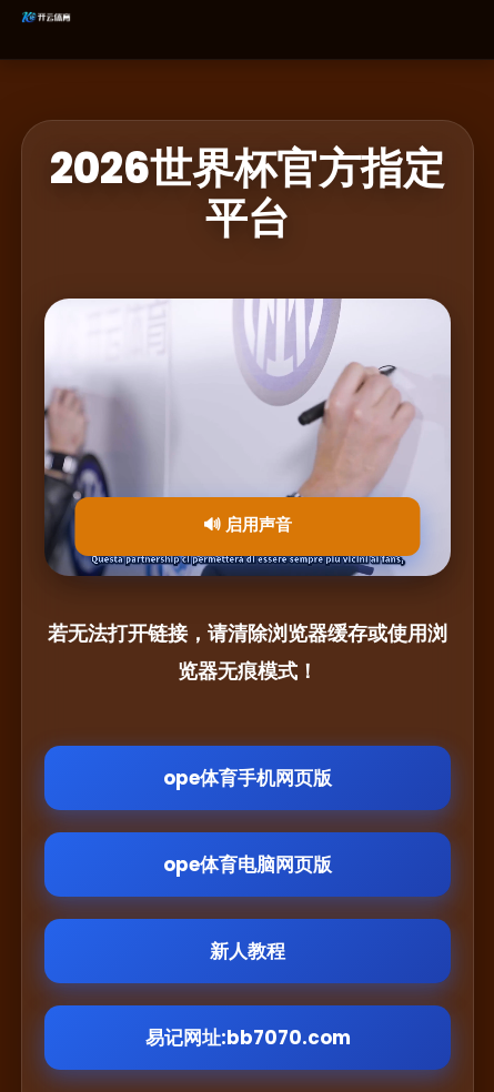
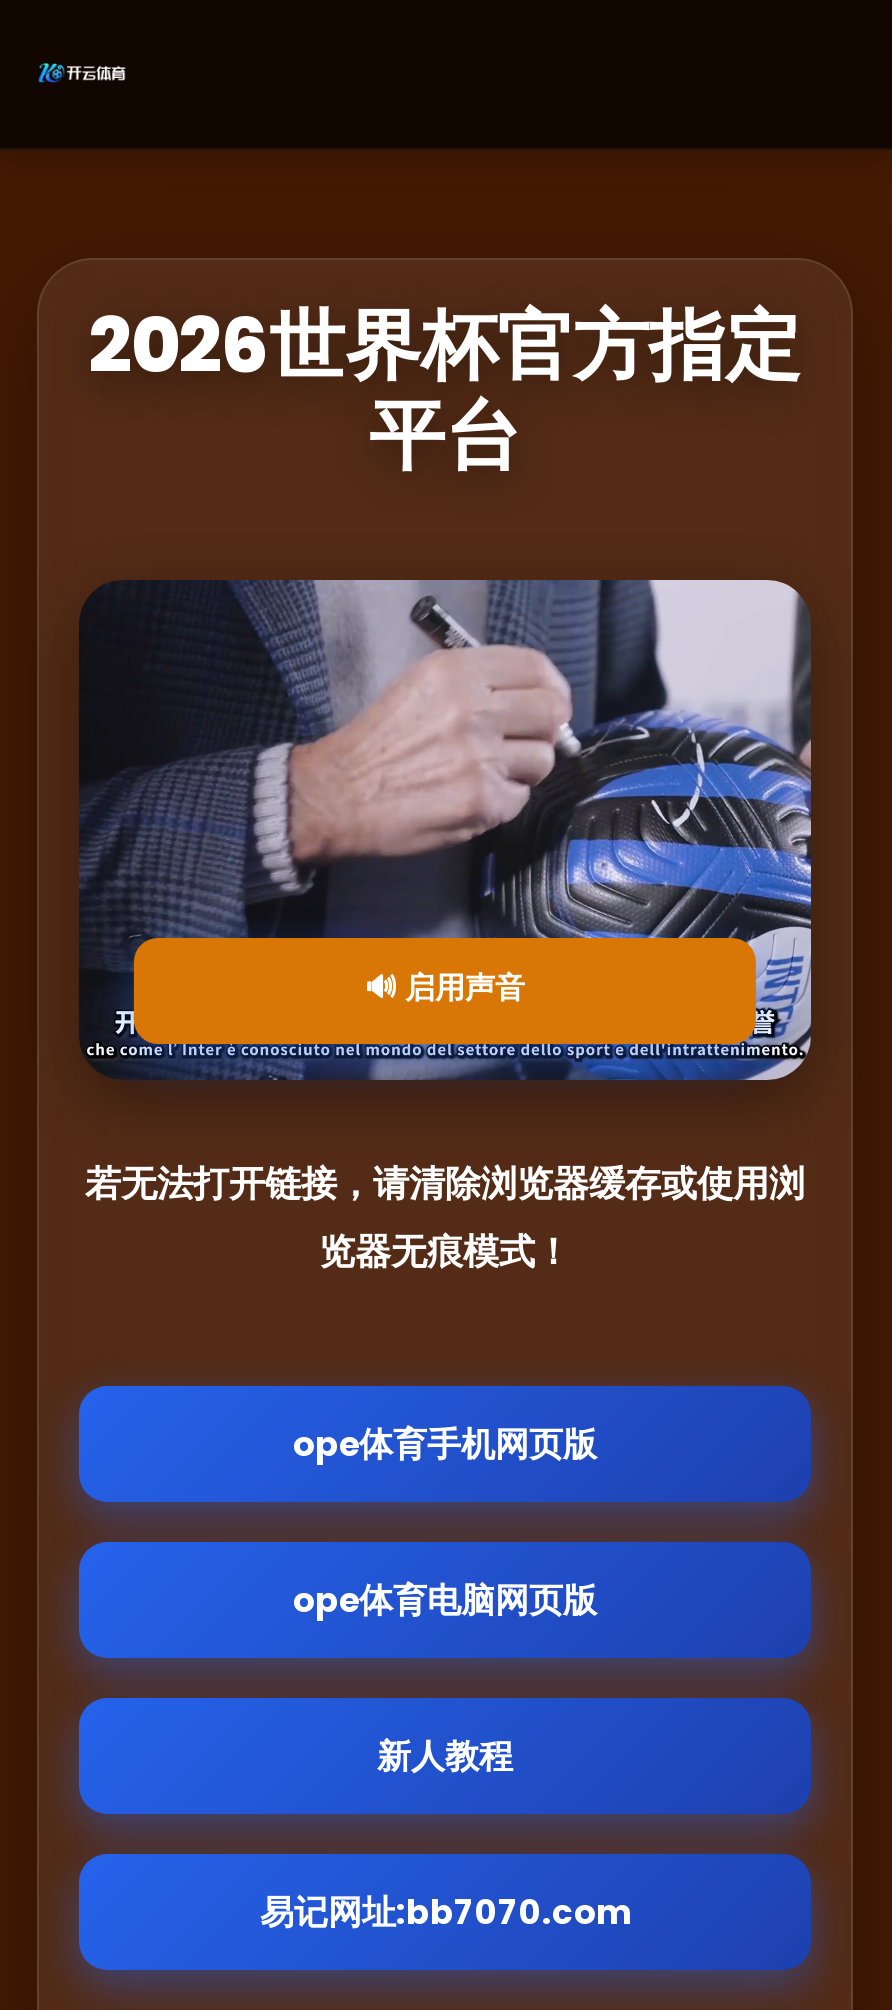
[43,297,452,577] [image] -> [79,578,813,1080] [image]

